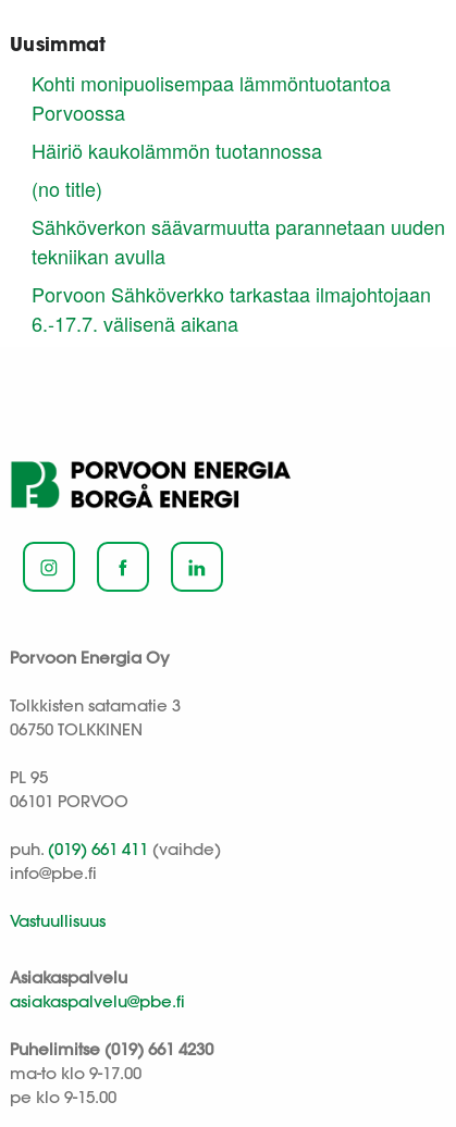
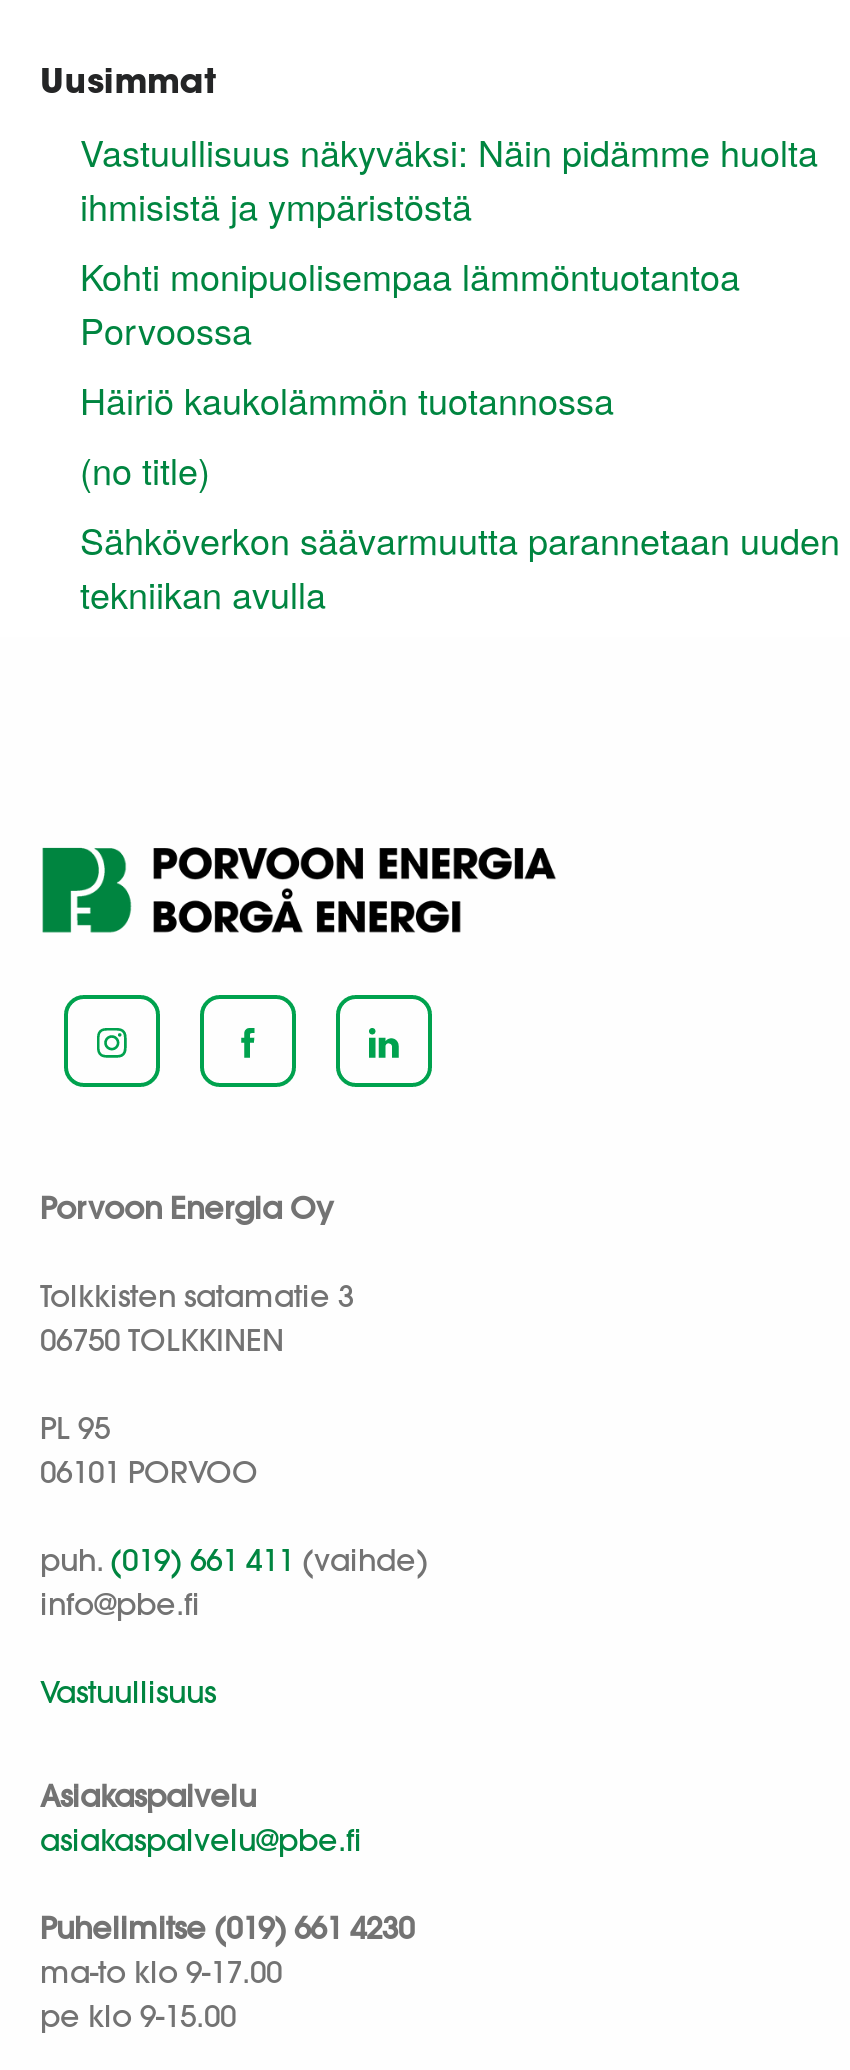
none -> [80,124,818,230] Vastuullisuus näkyväksi: Näin pidämme huolta | ihmisistä ja ympäristöstä
moved [32,68,445,269] -> [80,248,840,618]: Kohti monipuolisempaa lämmöntuotantoa | Porvoossa | Häiriö kaukolämmön tuotannossa | (no title) | Sähköverkon säävarmuutta parannetaan uuden | tekniikan avulla
[32,279,431,337] Porvoon Sähköverkko tarkastaa ilmajohtojaan | 6.-17.7. välisenä aikana -> none

